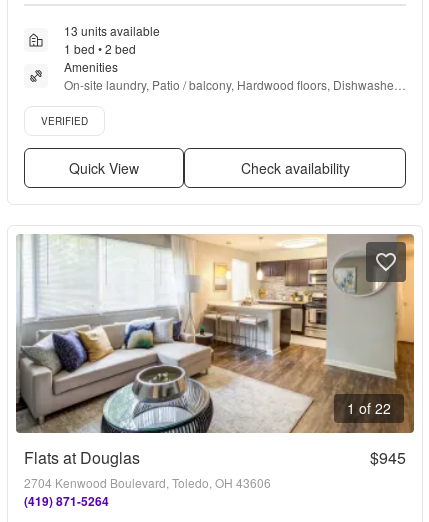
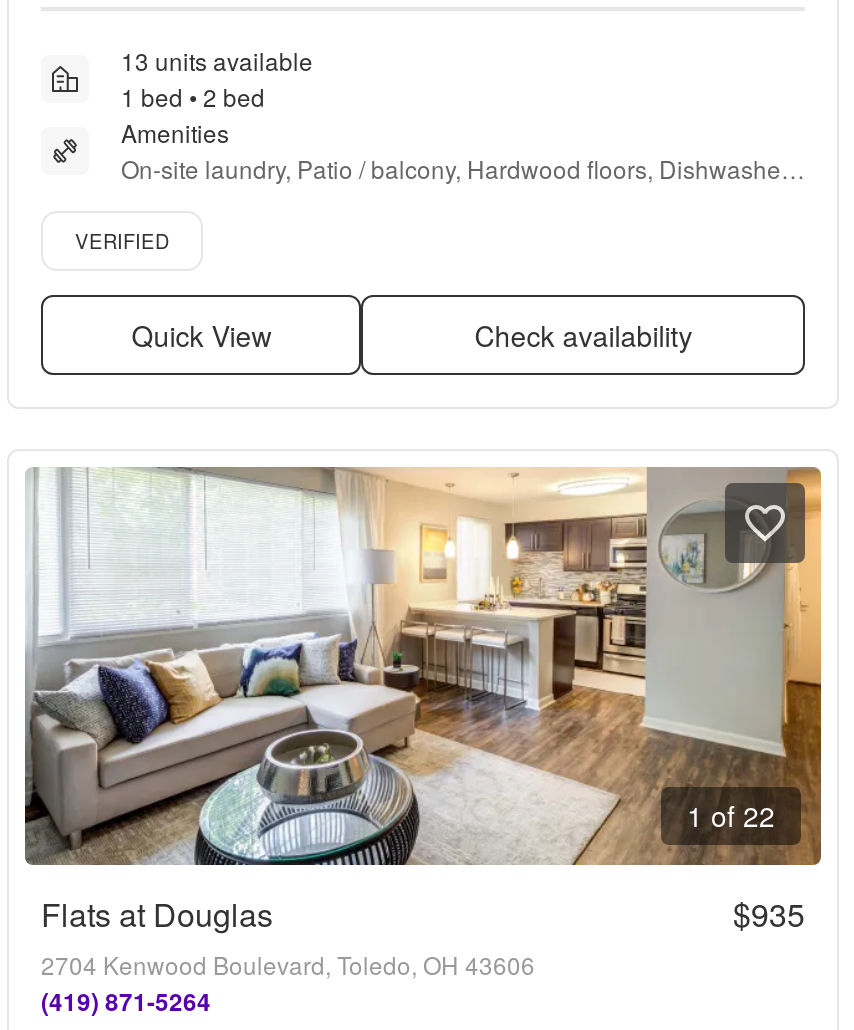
[370,446,406,469] $945 -> [733,891,805,937] $935

